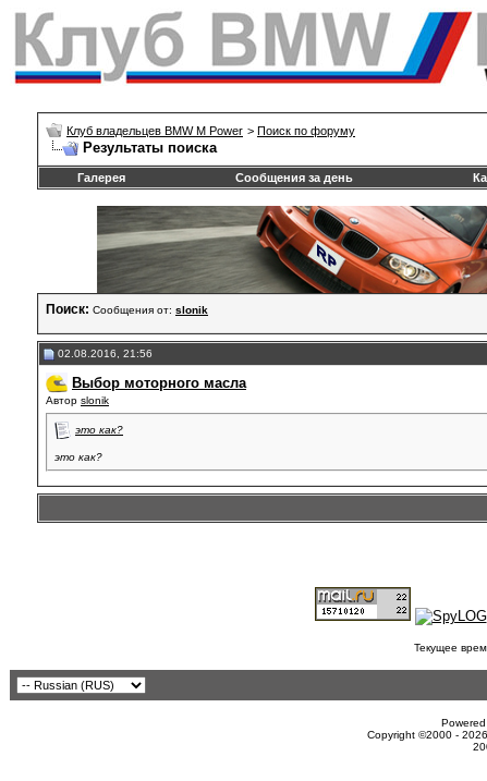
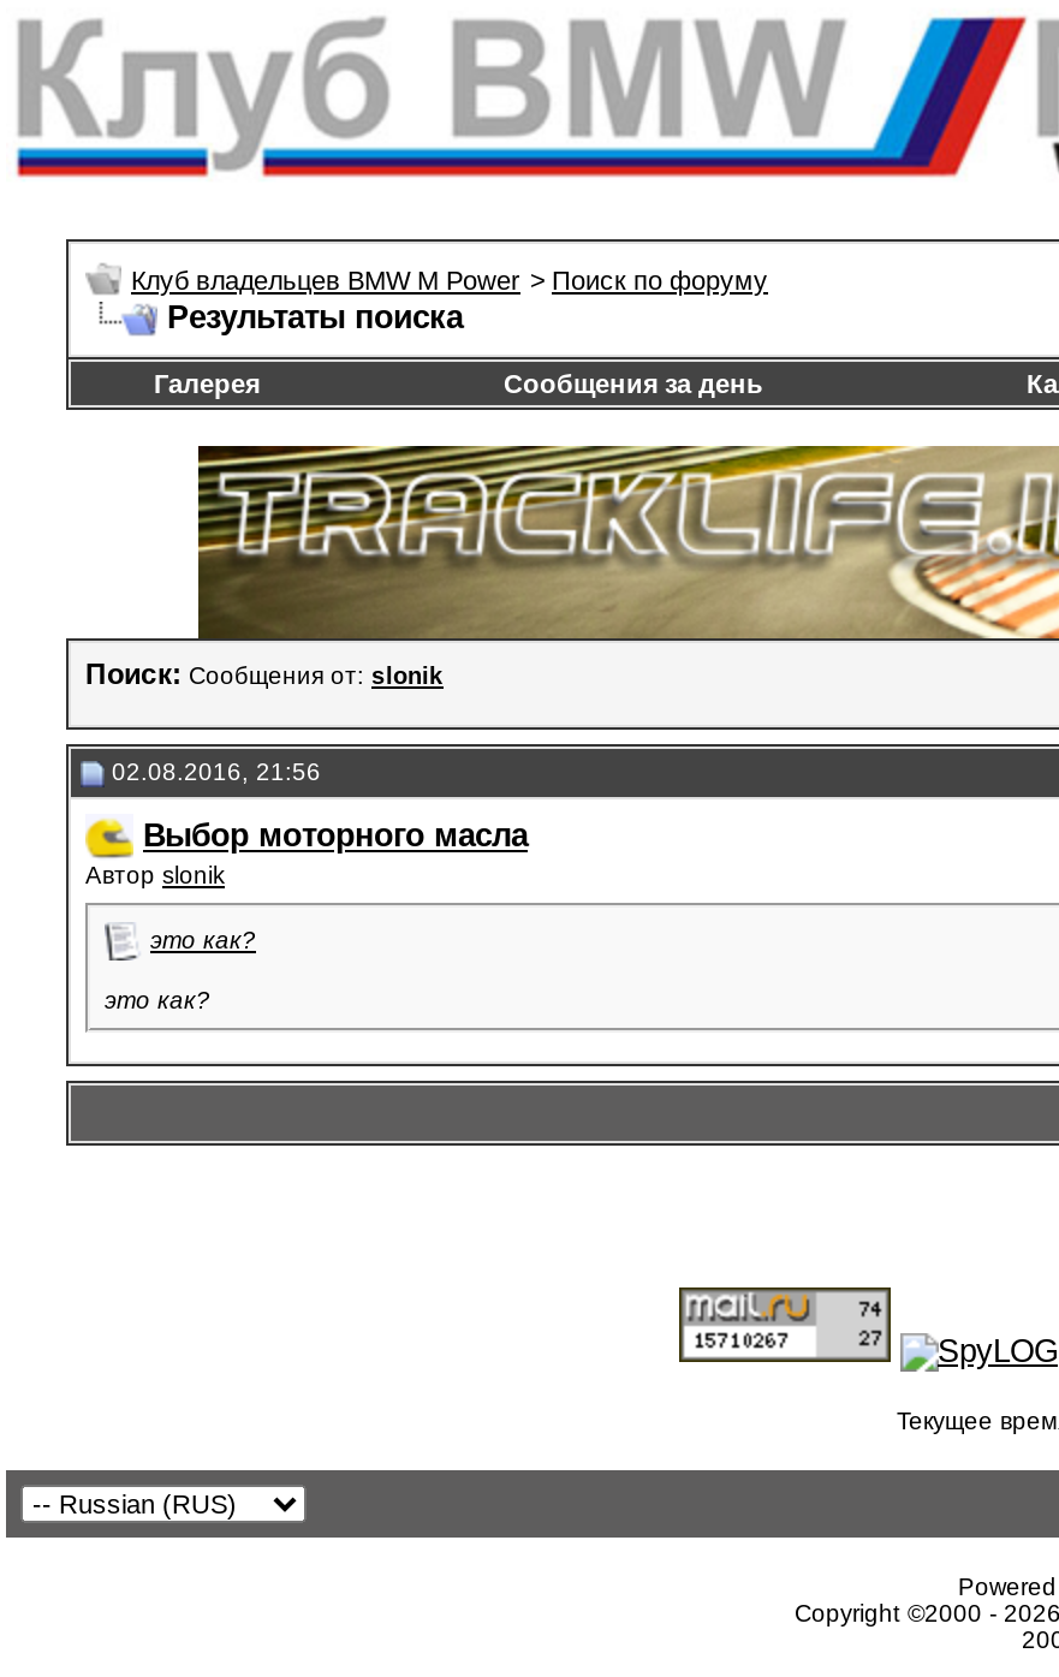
[97,205,484,294] [image] -> [198,444,1052,641] [image]

